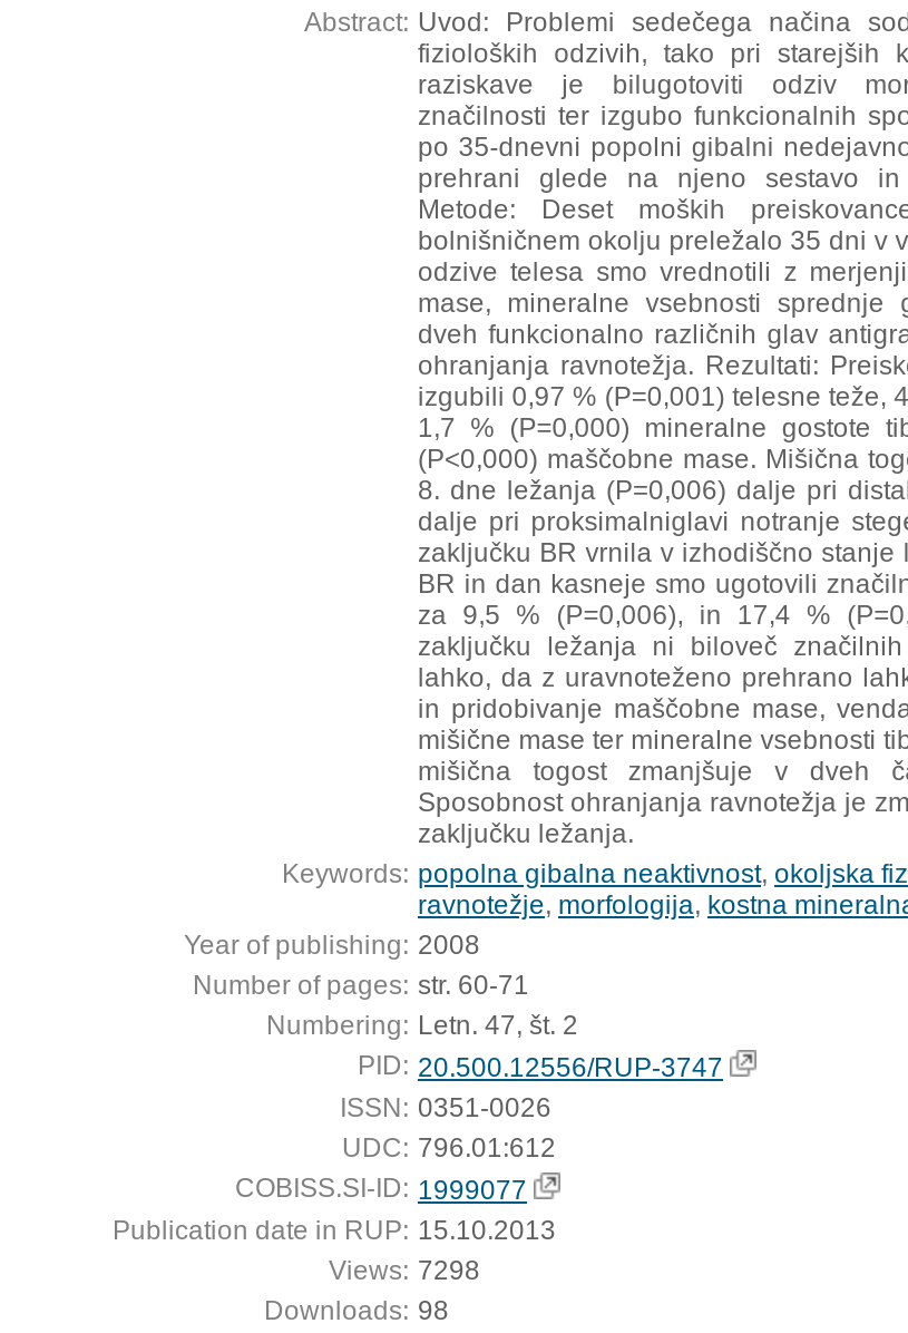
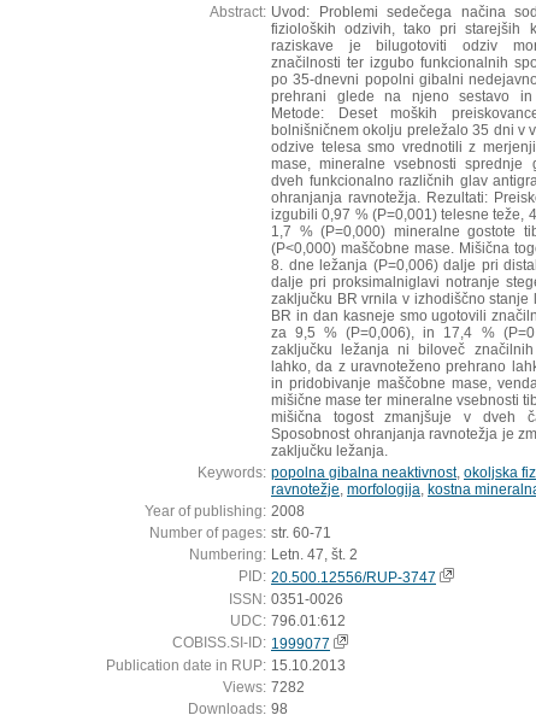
[329,1254,480,1285] Views: 7298 -> [223,678,305,695] Views: 7282

